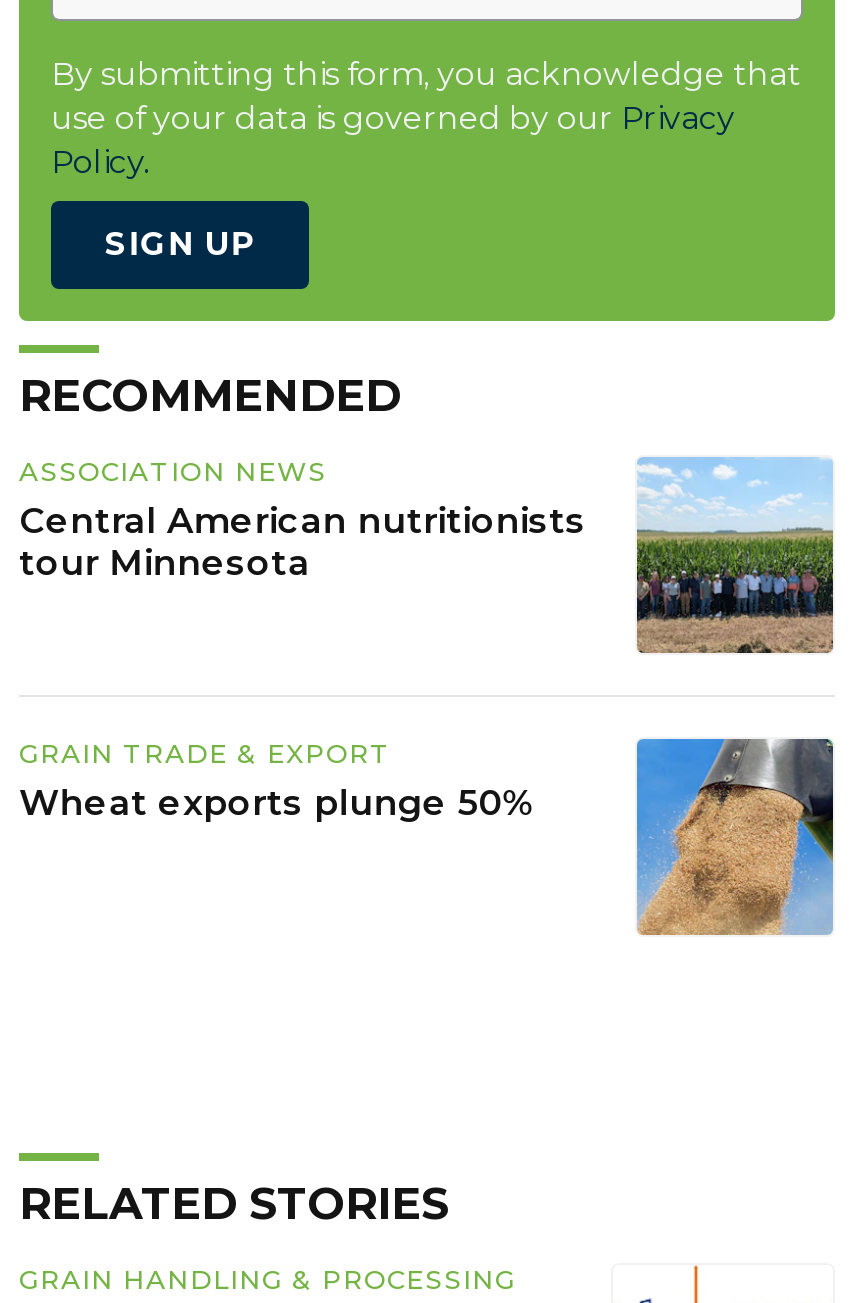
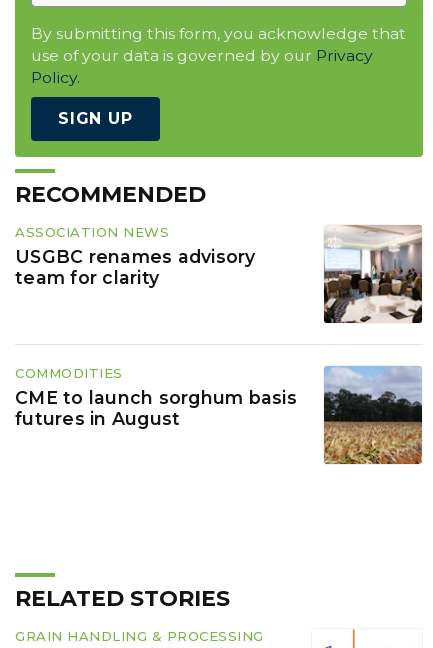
[635,457,835,655] [image] -> [324,224,423,324] [image]
[19,499,586,583] Central American nutritionists | tour Minnesota -> [15,246,255,288] USGBC renames advisory | team for clarity
[19,737,535,823] GRAIN TRADE & EXPORT | Wheat exports plunge 50% -> [15,365,297,429] COMMODITIES | CME to launch sorghum basis | futures in August
[635,737,835,935] [image] -> [323,366,423,465] [image]

